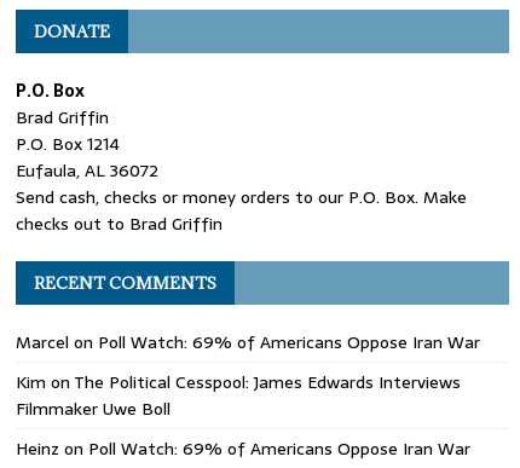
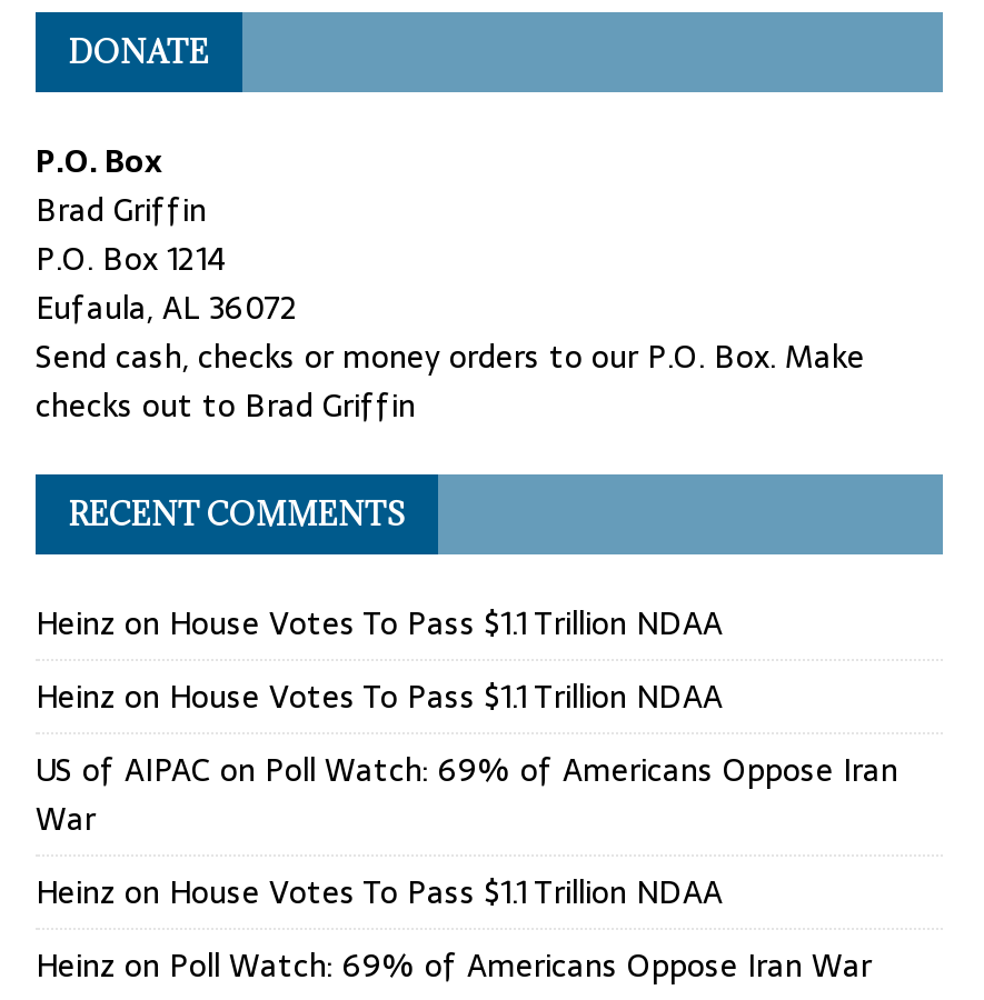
[16,329,480,422] Marcel on Poll Watch: 69% of Americans Oppose Iran War | Kim on The Political Cesspool: James Edwards Interviews | Filmmaker Uwe Boll -> [36,598,898,916] Heinz on House Votes To Pass $1.1 Trillion NDAA | Heinz on House Votes To Pass $1.1 Trillion NDAA | US of AIPAC on Poll Watch: 69% of Americans Oppose Iran | War | Heinz on House Votes To Pass $1.1 Trillion NDAA

